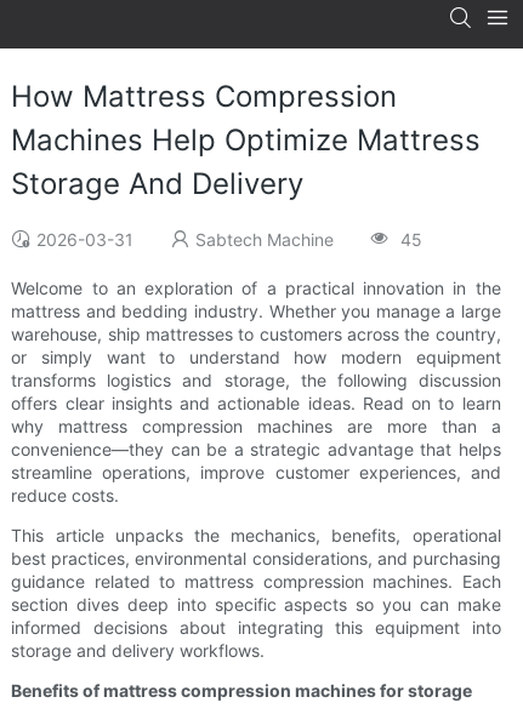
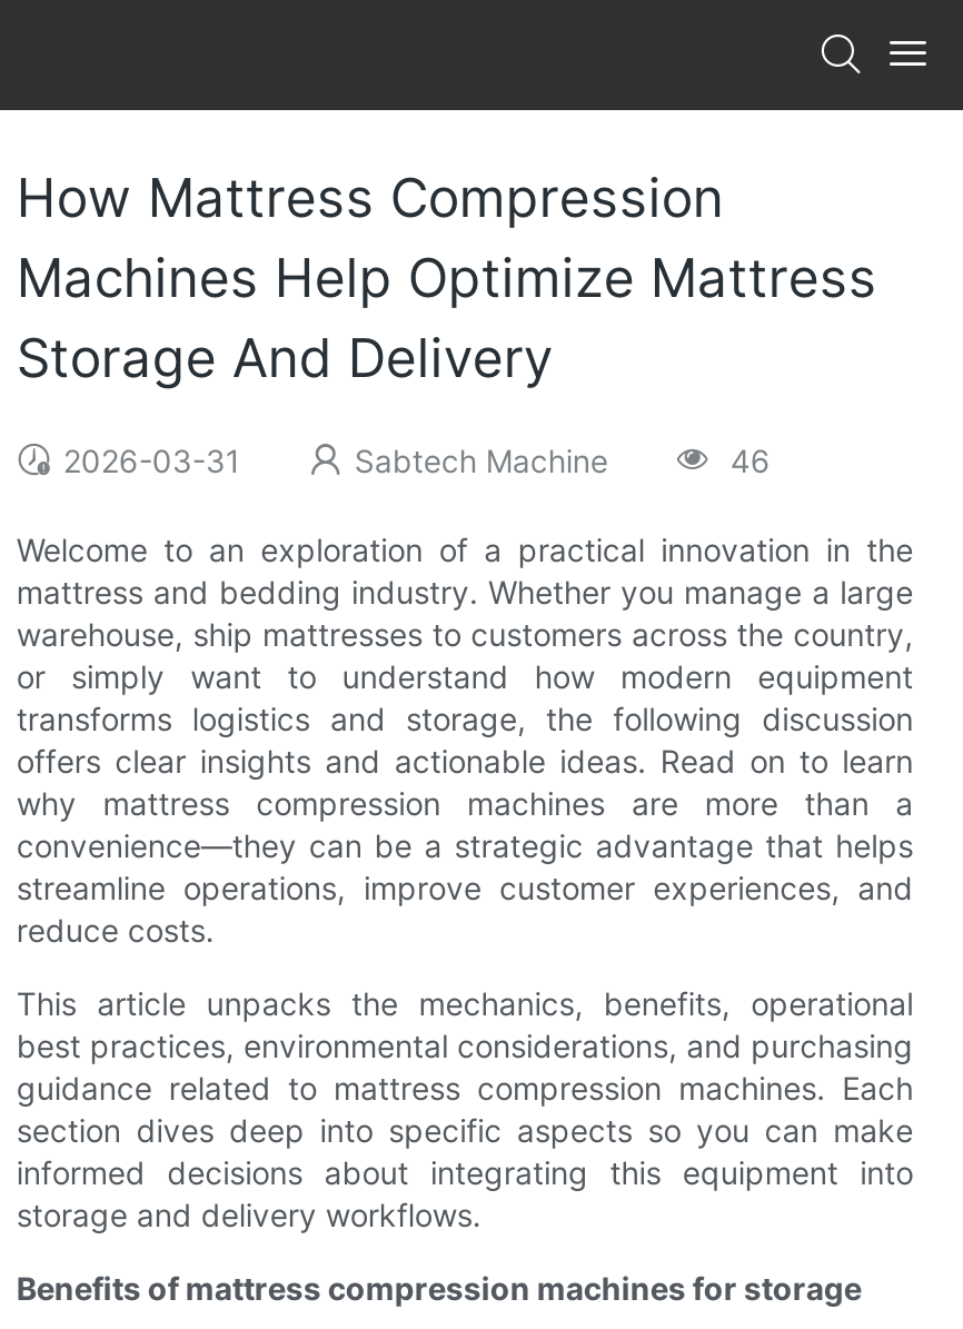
[401,230,423,250] 45 -> [730,442,770,480] 46

